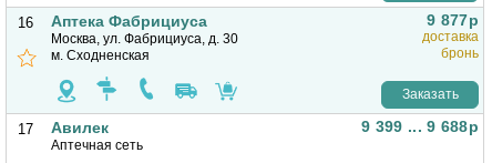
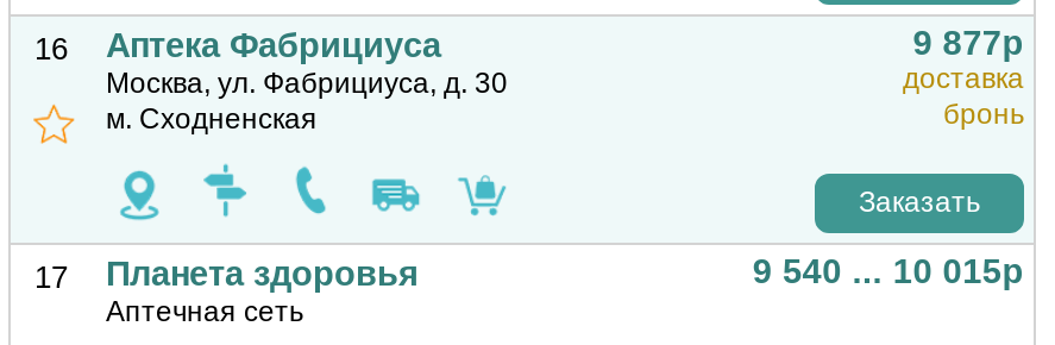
[51,119,109,136] Авилек -> [106,255,417,293] Планета здоровья
[361,118,479,135] 9 399 ... 9 688р -> [753,252,1024,291] 9 540 ... 10 015р

